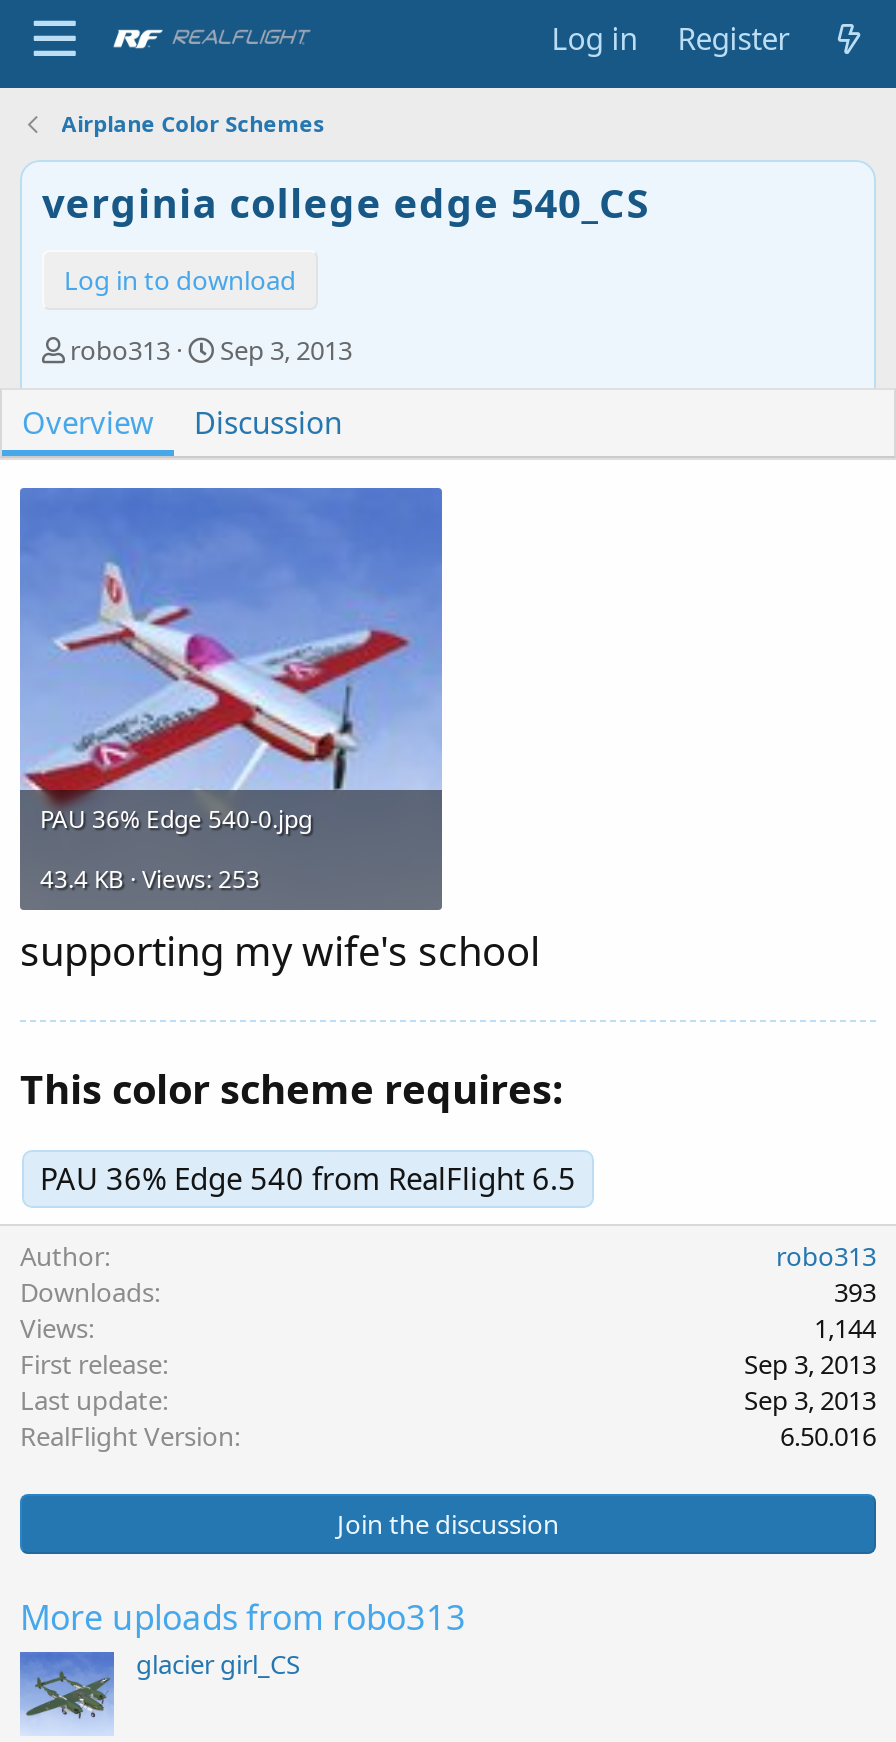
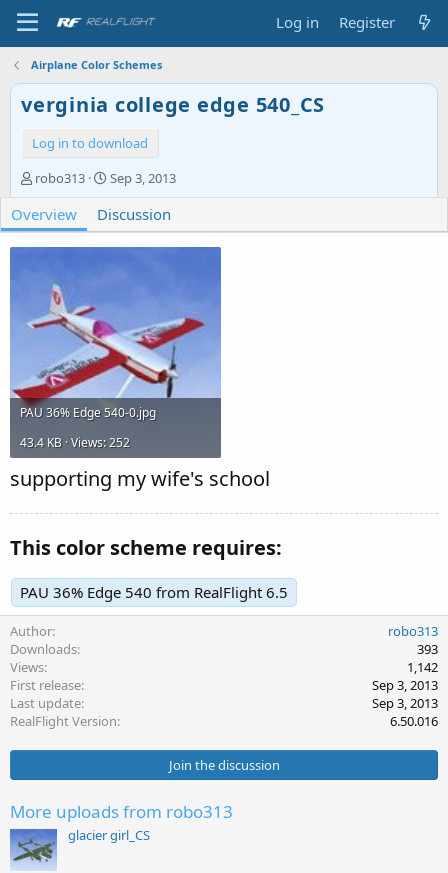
[40,862,260,896] 43.4 KB · Views: 253 -> [20,434,130,451] 43.4 KB · Views: 252
[814,1309,876,1345] 1,144 -> [407,658,438,676] 1,142

